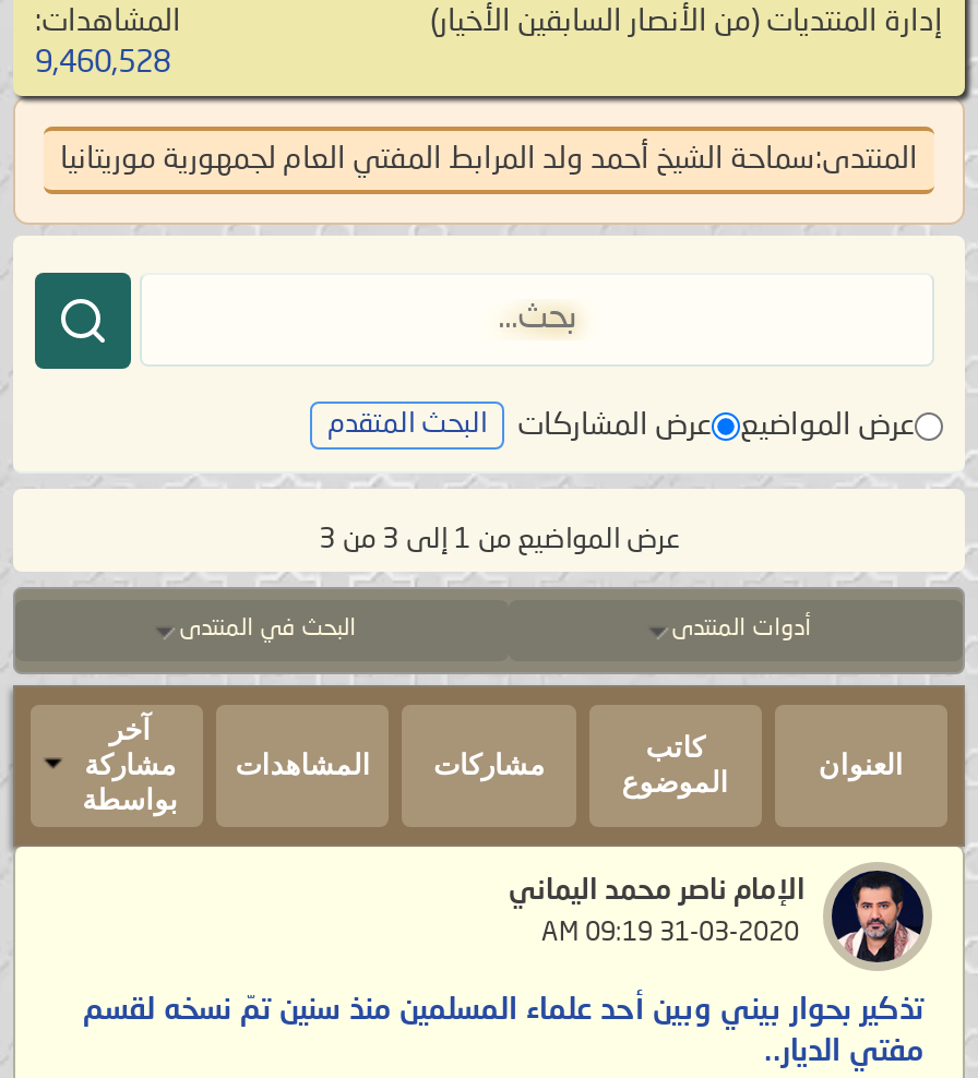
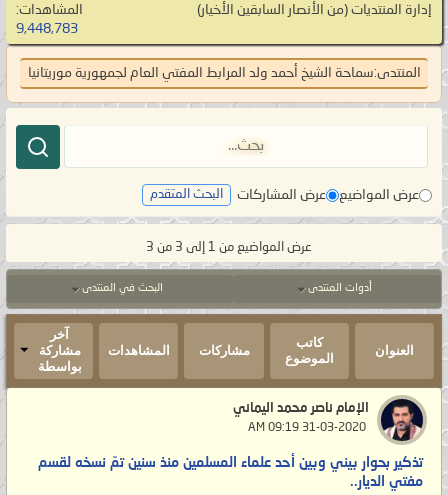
[35,48,170,79] 9,460,528 -> [16,22,78,36] 9,448,783

